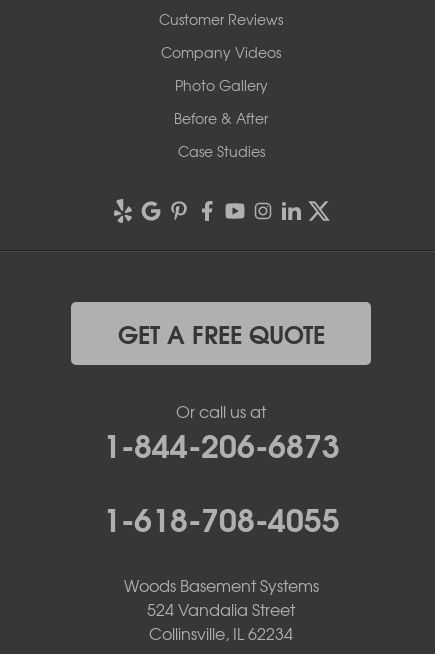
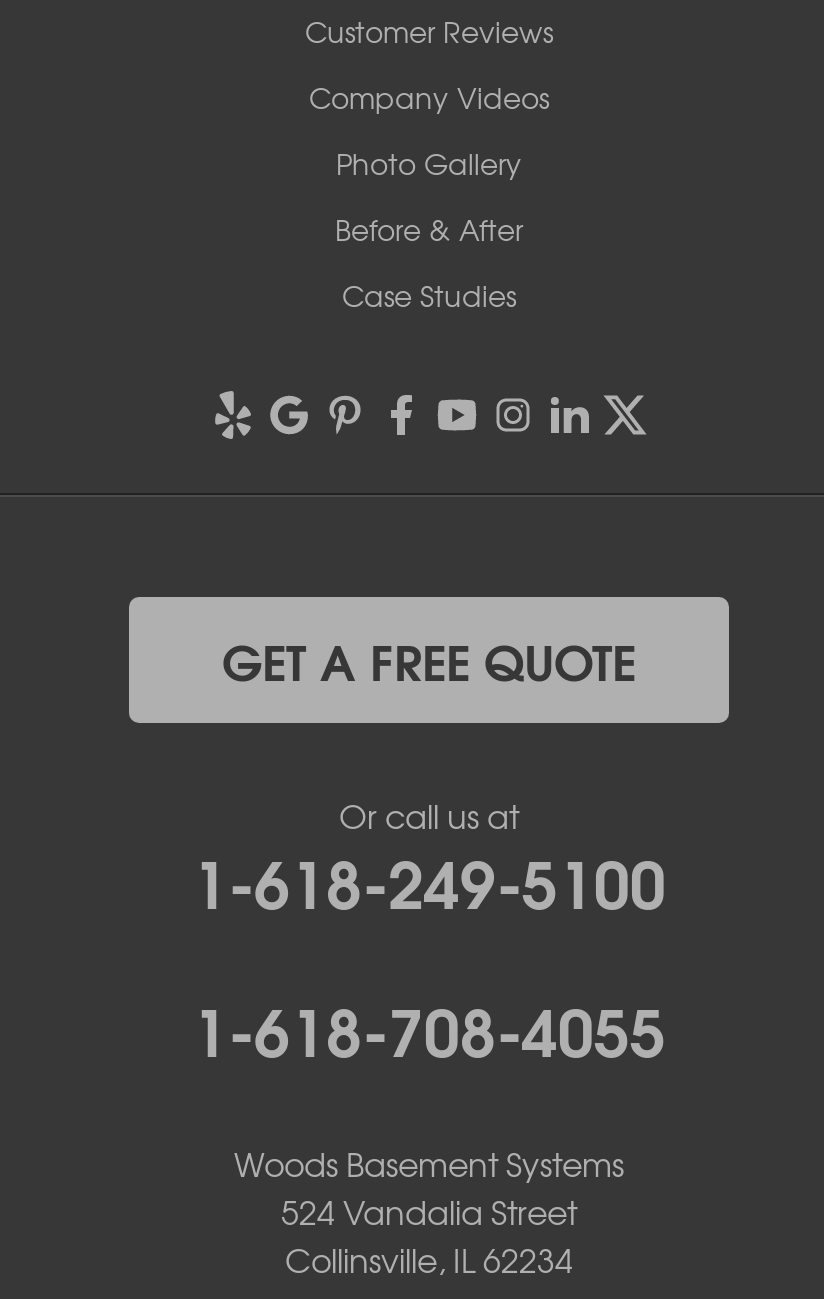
[102,418,339,468] 1-844-206-6873 -> [192,829,666,929] 1-618-249-5100

